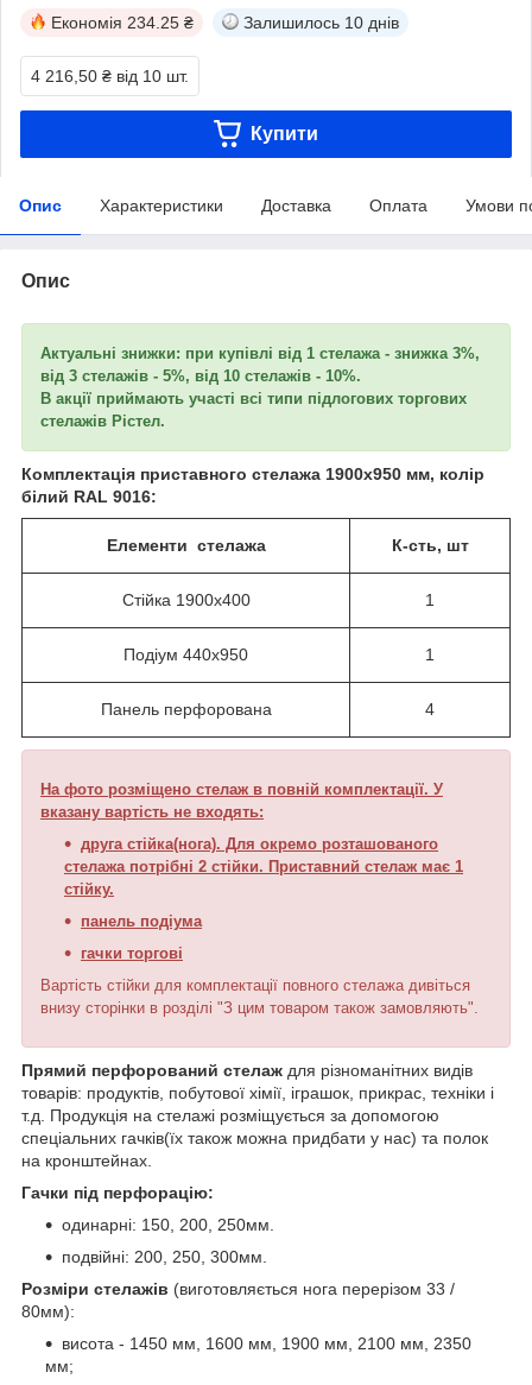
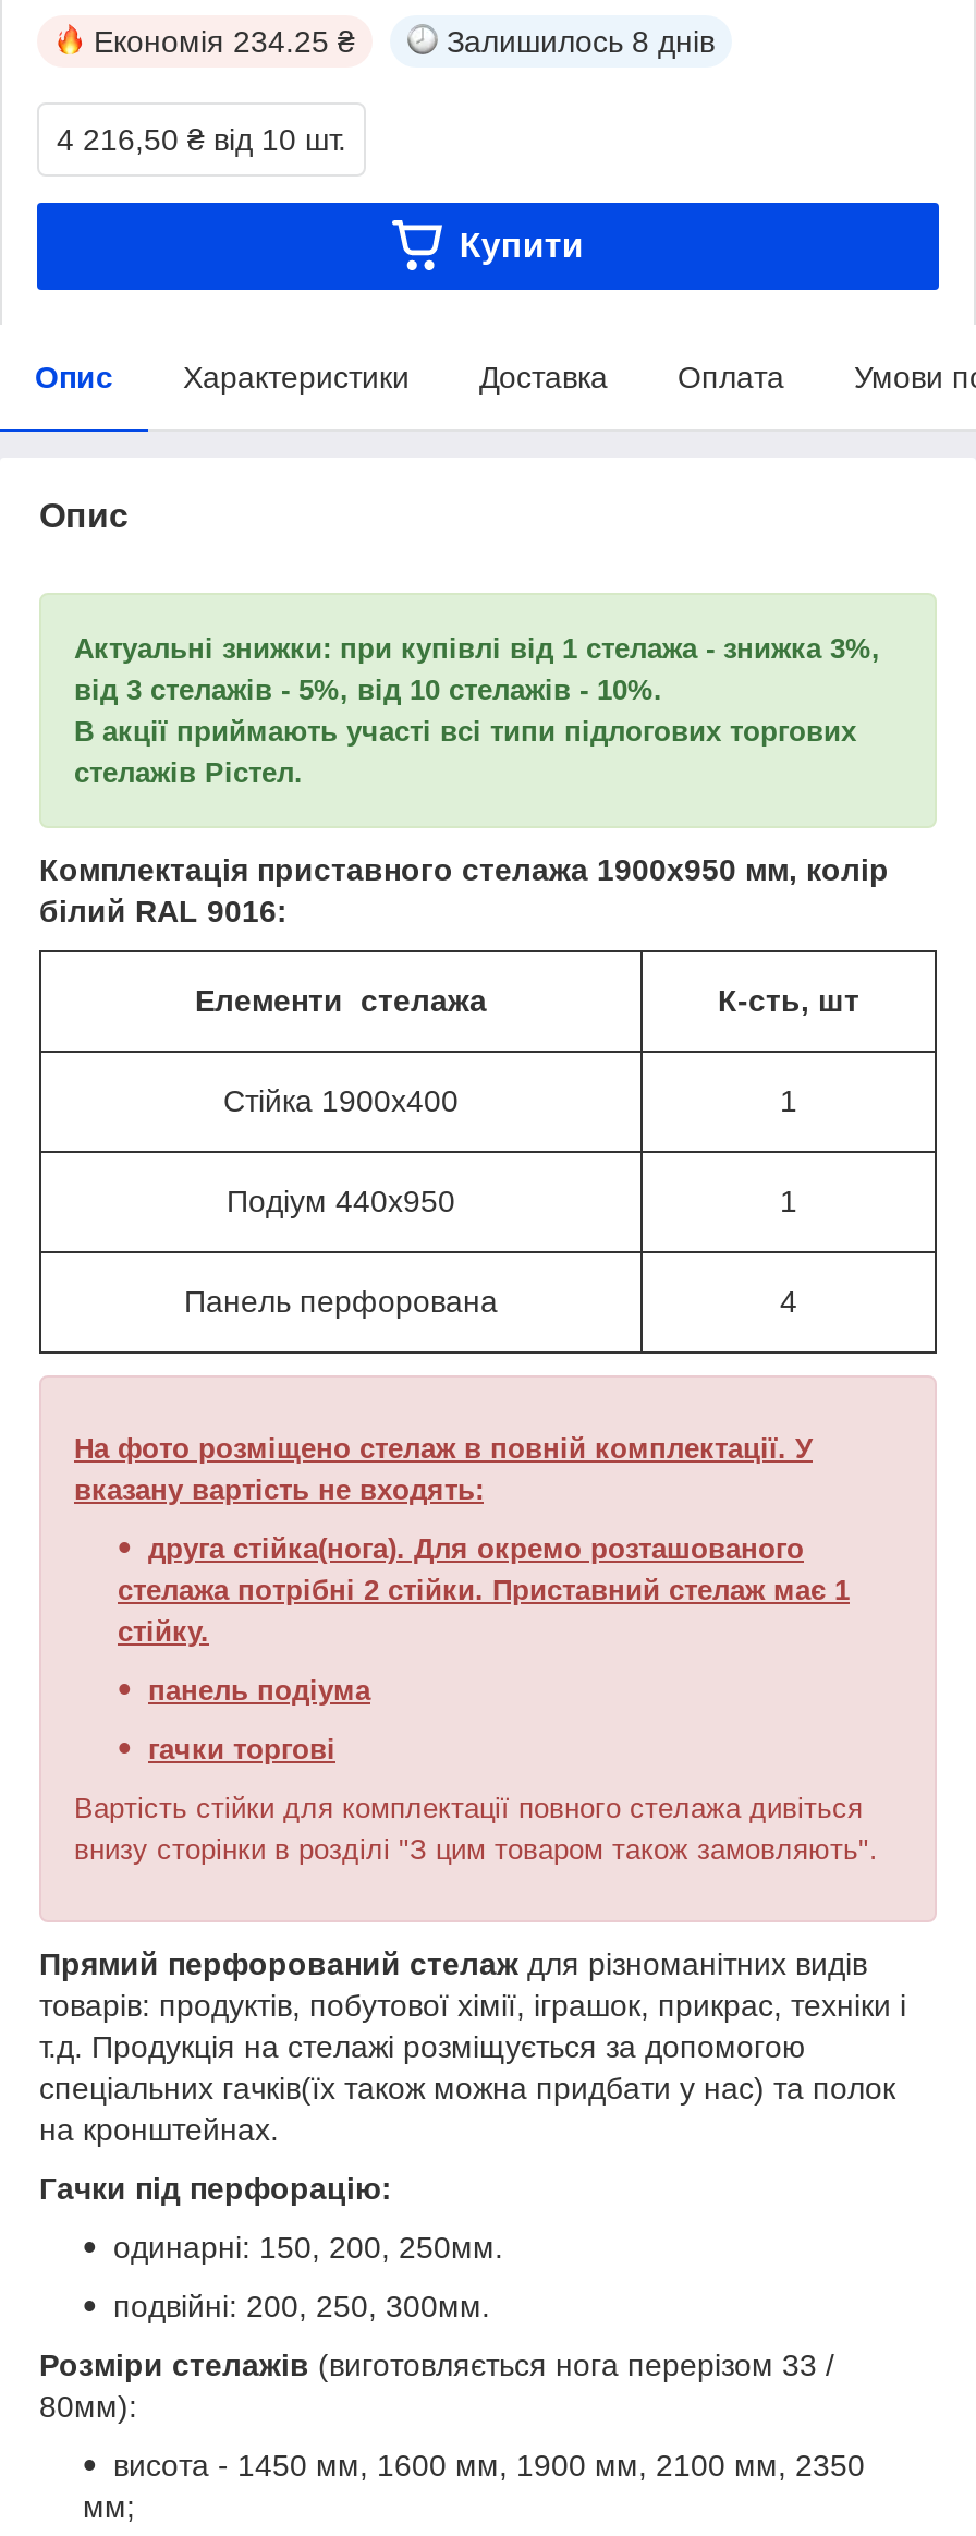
[243,13,399,32] Залишилось 10 днів -> [447,24,715,58] Залишилось 8 днів

